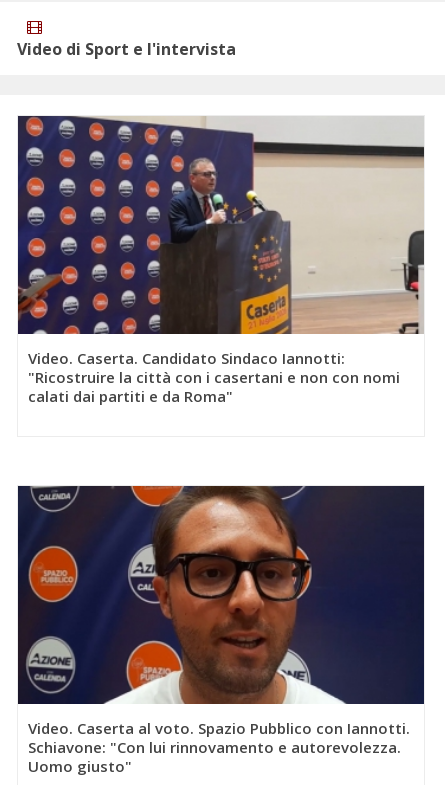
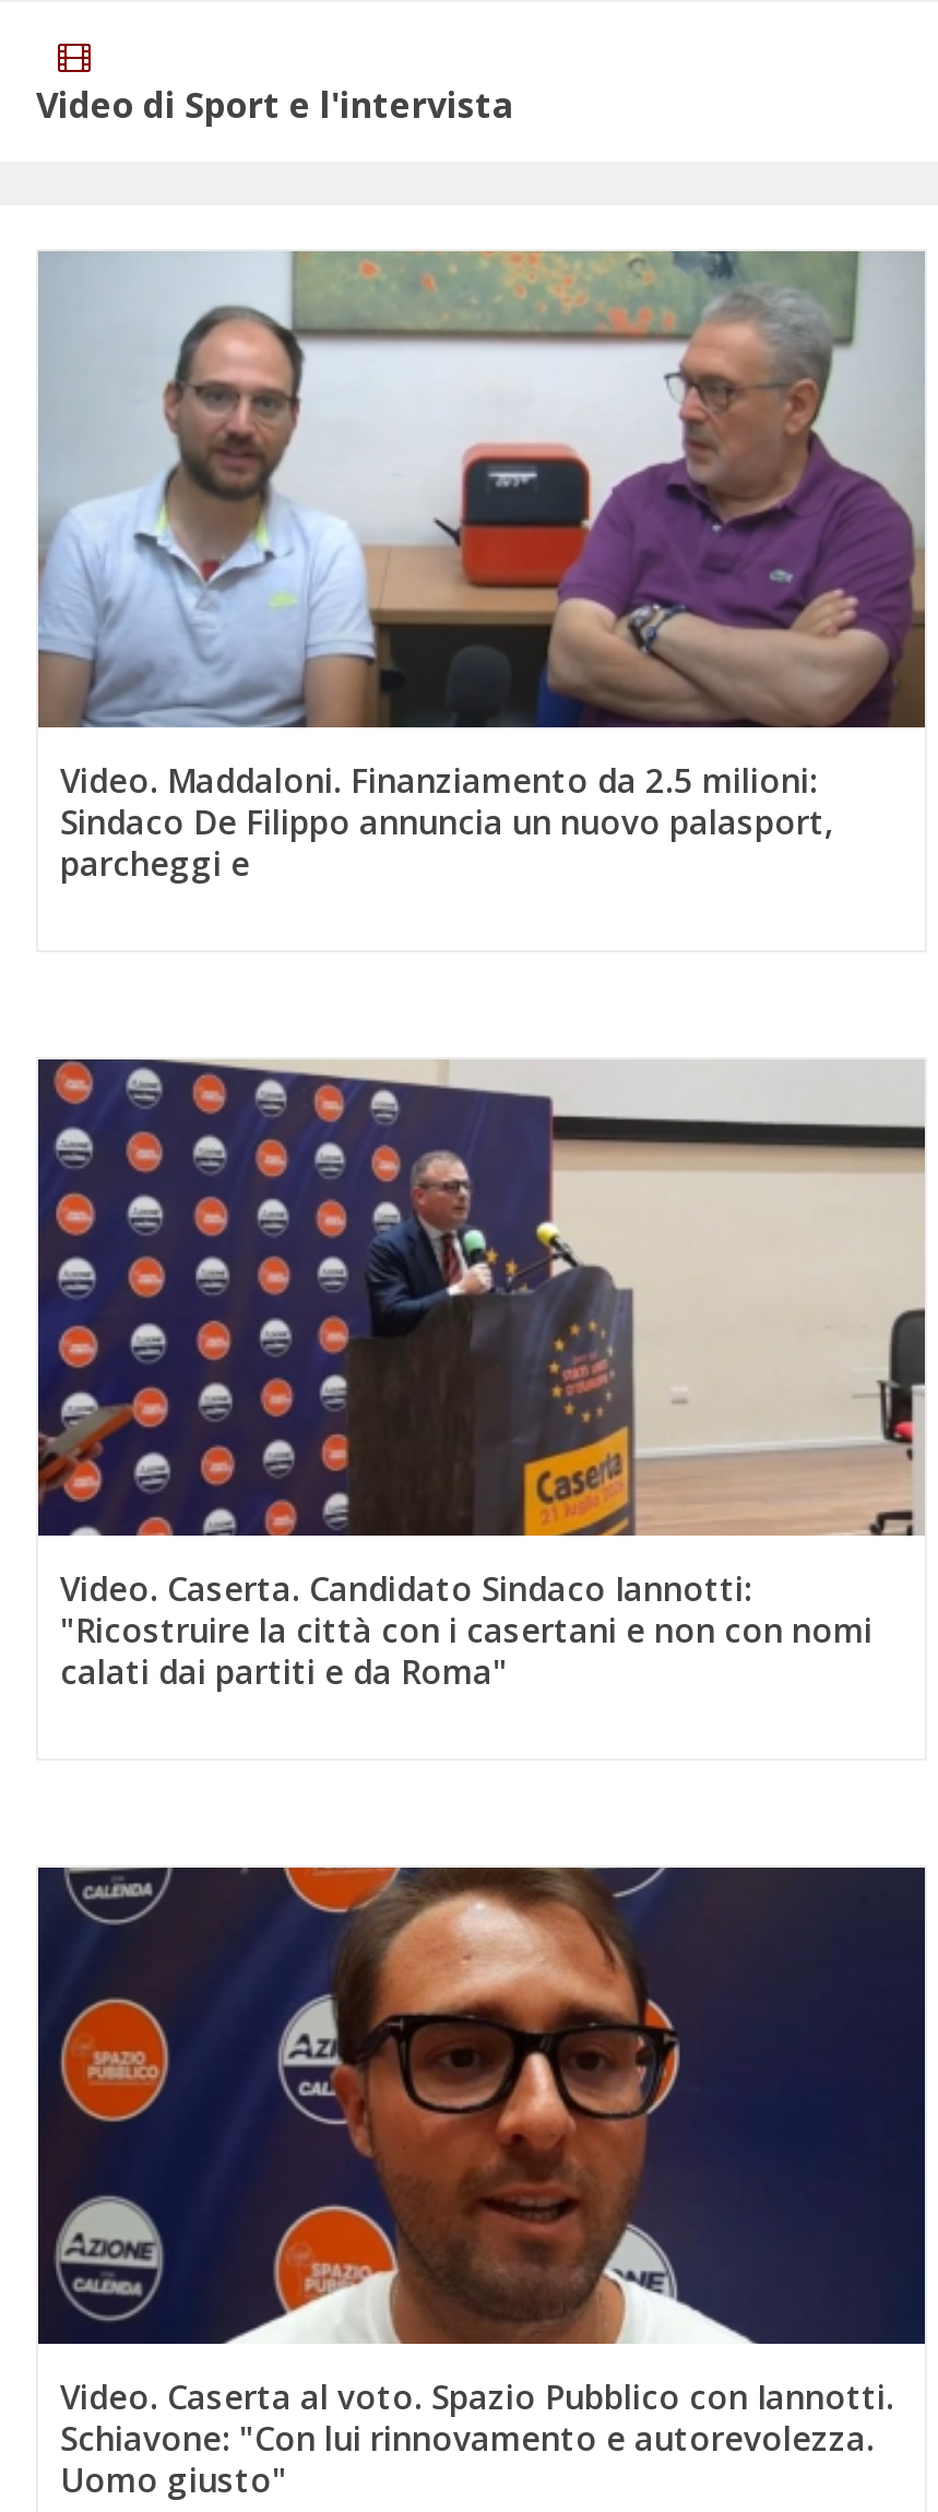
none -> [36,249,927,885] [image] | Video. Maddaloni. Finanziamento da 2.5 milioni: | Sindaco De Filippo annuncia un nuovo palasport, | parcheggi e

